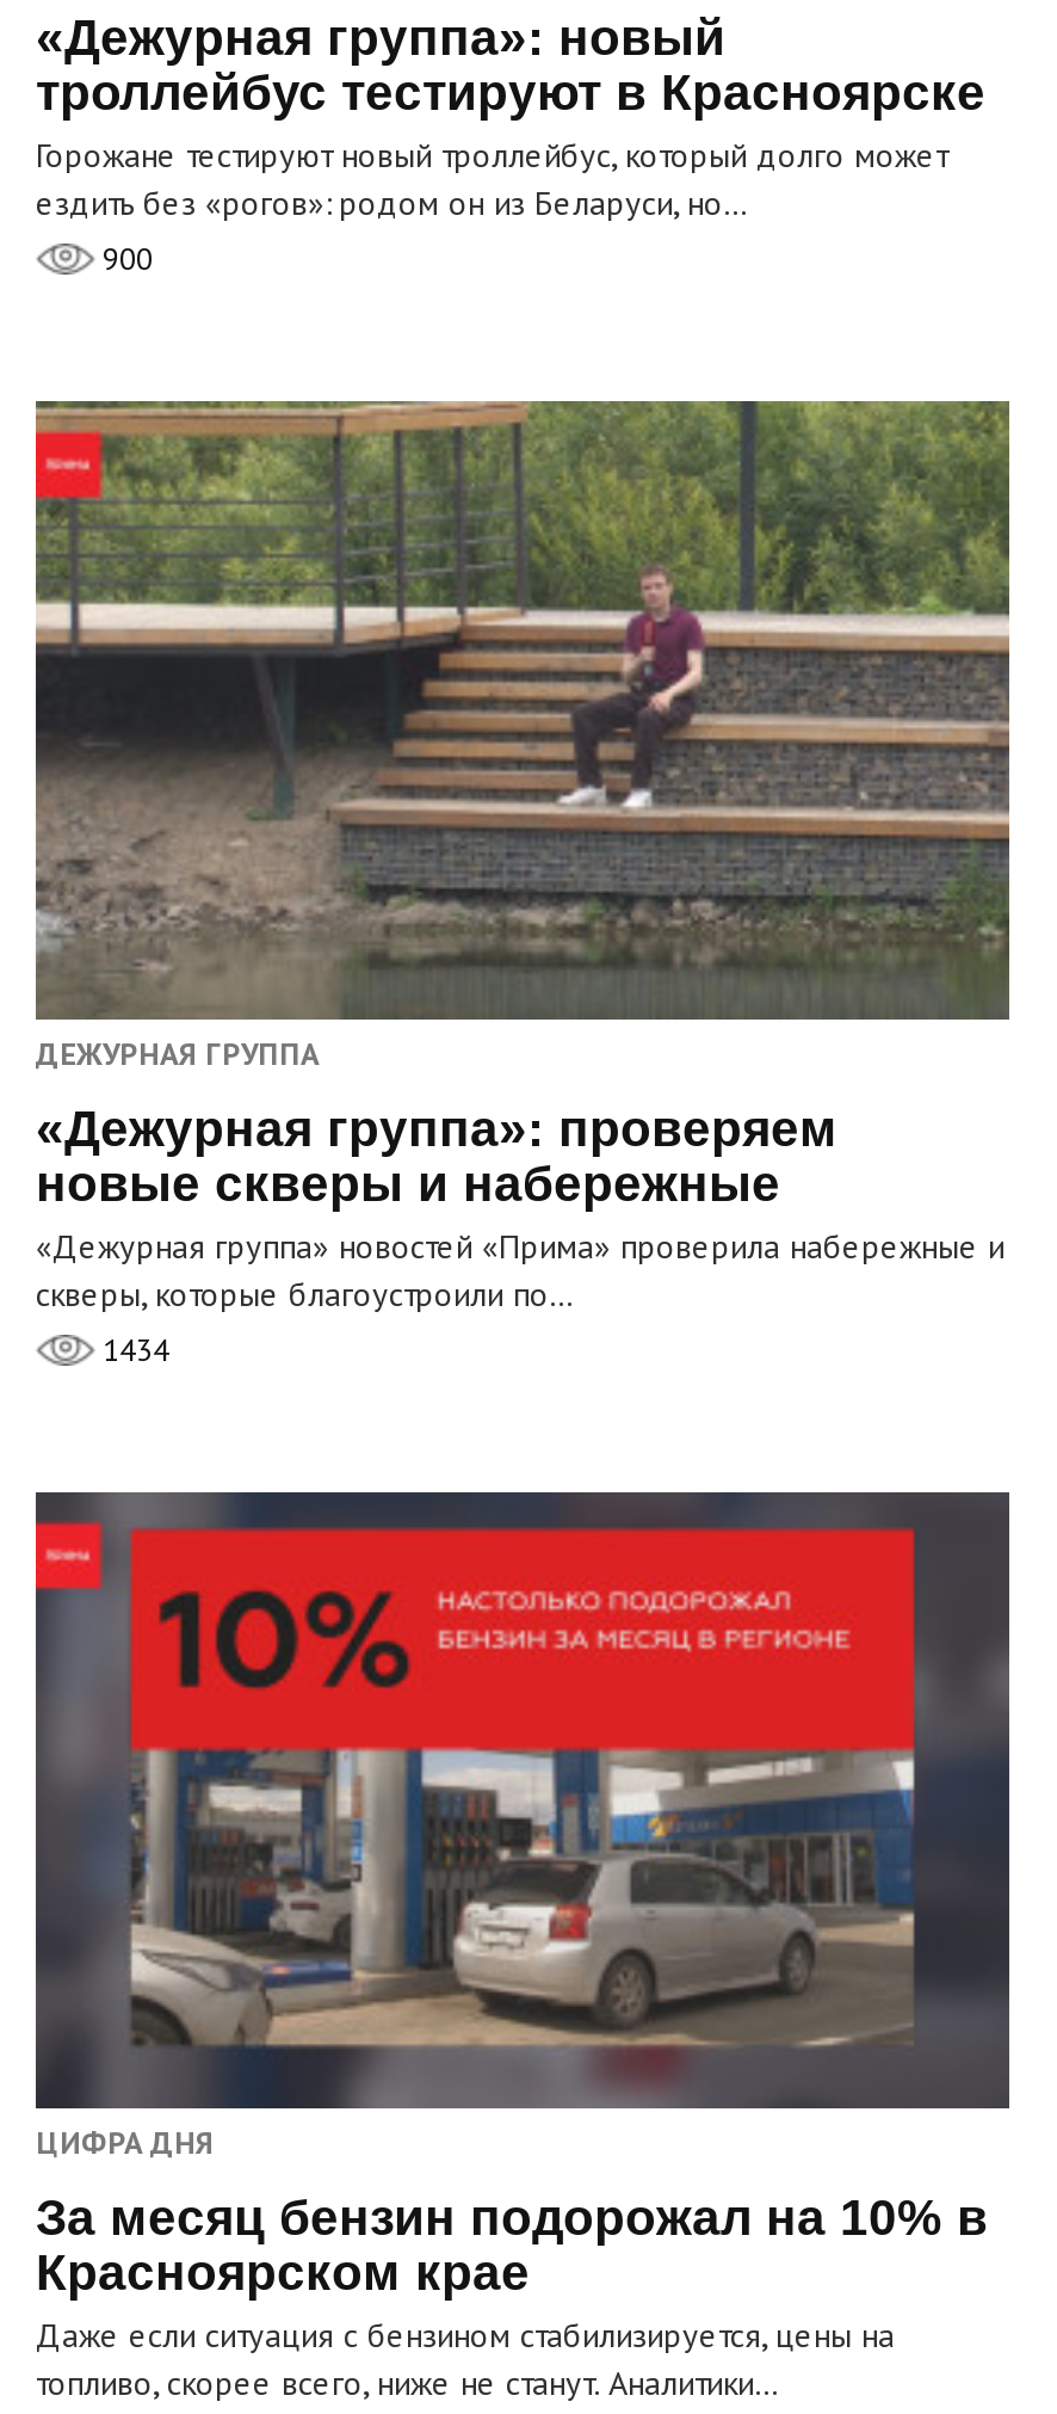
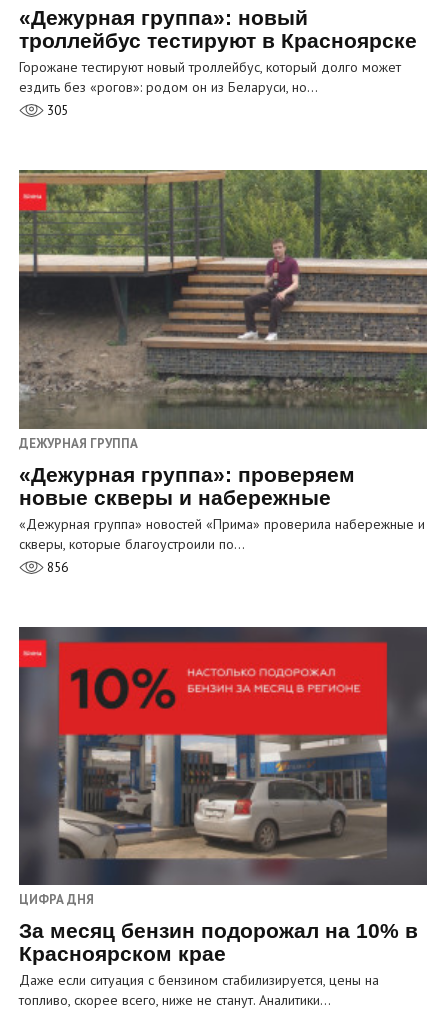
[95,240,153,280] 900 -> [44,102,68,119] 305
[95,1329,169,1370] 1434 -> [44,559,68,576] 856

